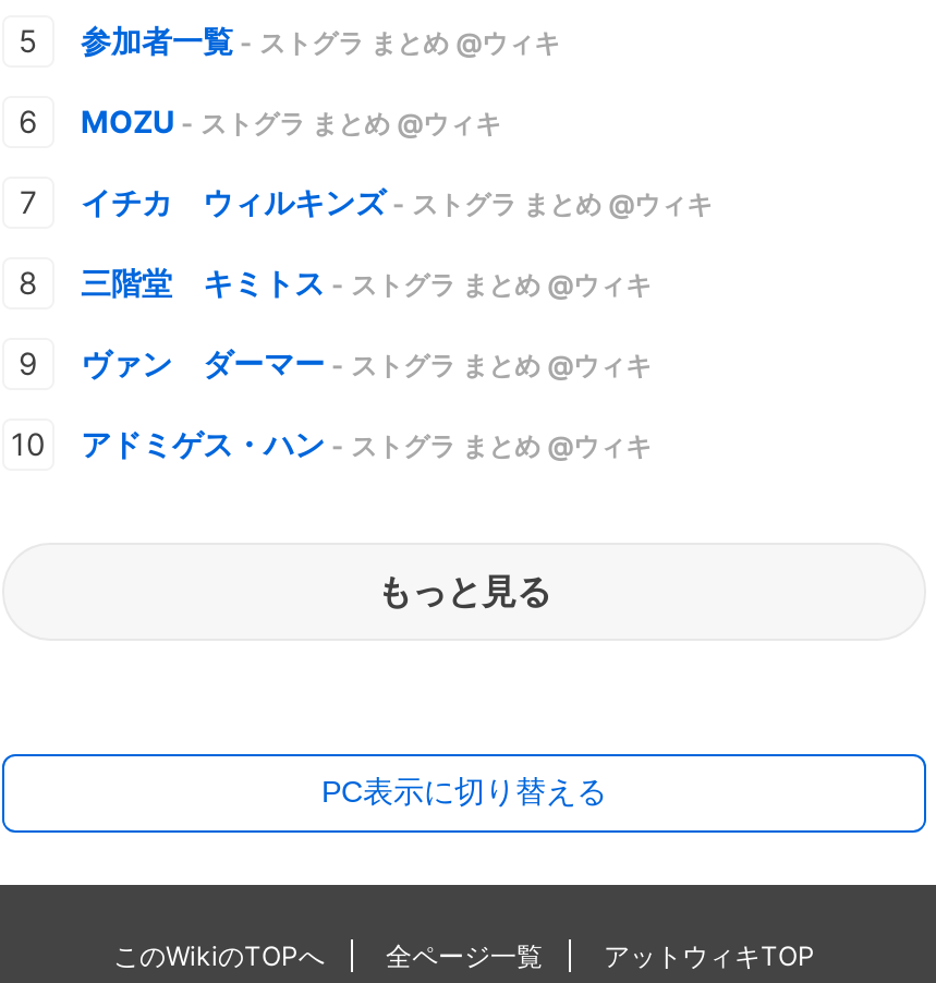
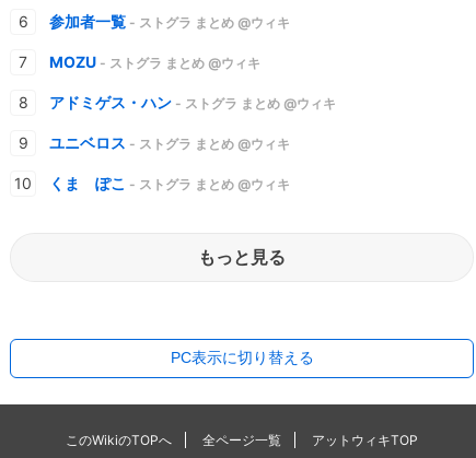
[81,182,713,381] イチカ ウィルキンズ- ストグラ まとめ @ウィキ | 三階堂 キミトス- ストグラ まとめ @ウィキ | ヴァン ダーマー- ストグラ まとめ @ウィキ -> none
moved [81,424,652,461] -> [49,92,336,111]: アドミゲス・ハン- ストグラ まとめ @ウィキ
none -> [49,133,290,192] ユニベロス- ストグラ まとめ @ウィキ | くま ぽこ- ストグラ まとめ @ウィキ

